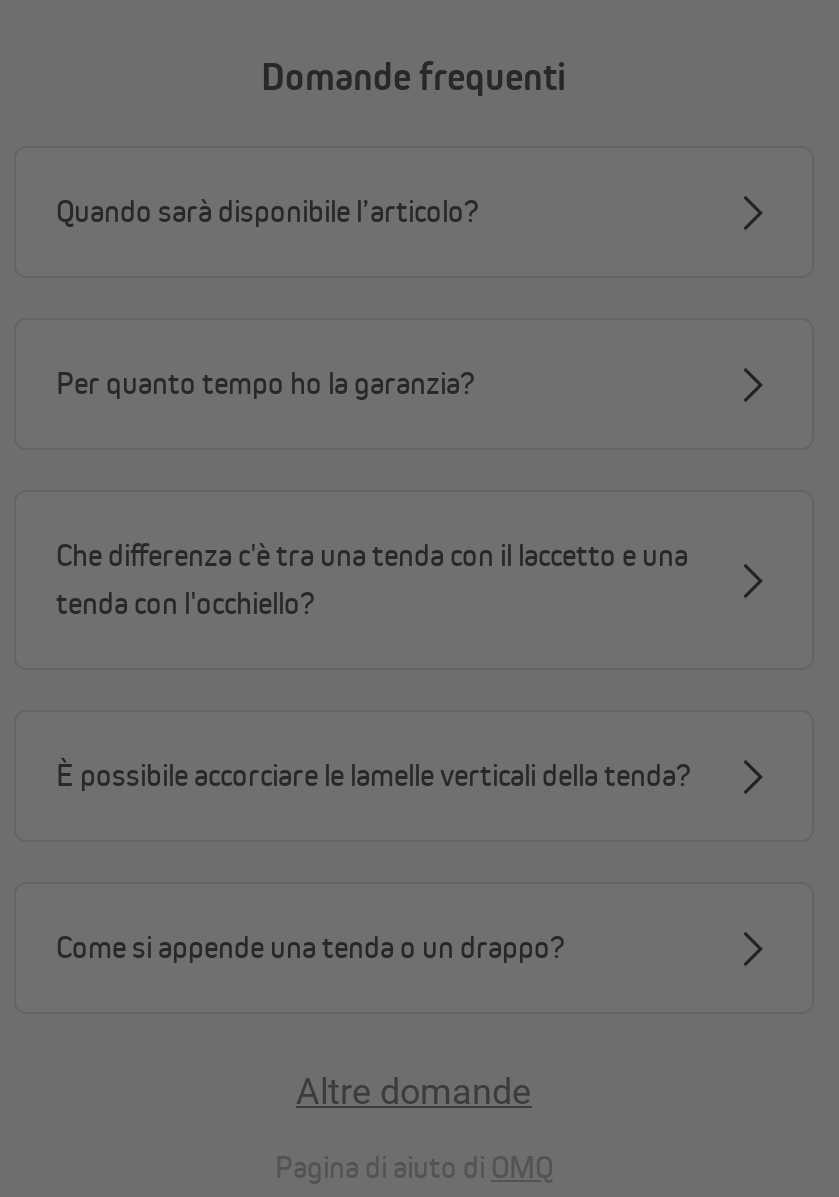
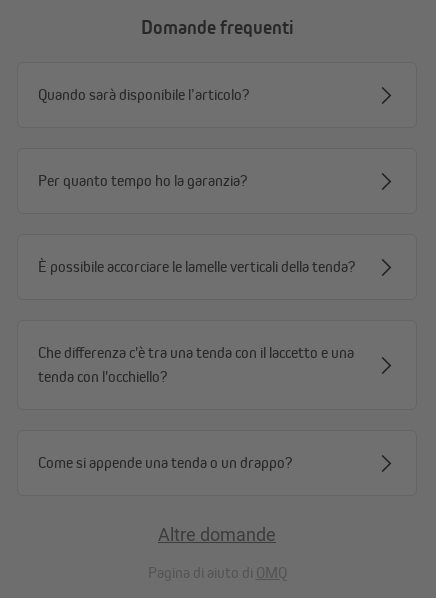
moved [56,536,688,622] -> [38,343,354,386]: Che differenza c'è tra una tenda con il laccetto e una | tenda con l'occhiello?
moved [56,756,690,794] -> [38,257,355,276]: È possibile accorciare le lamelle verticali della tenda?

